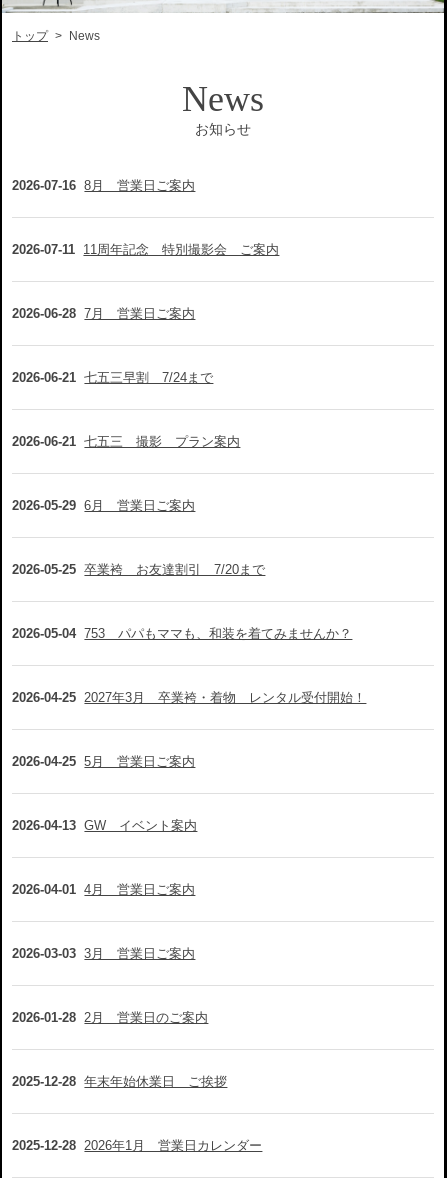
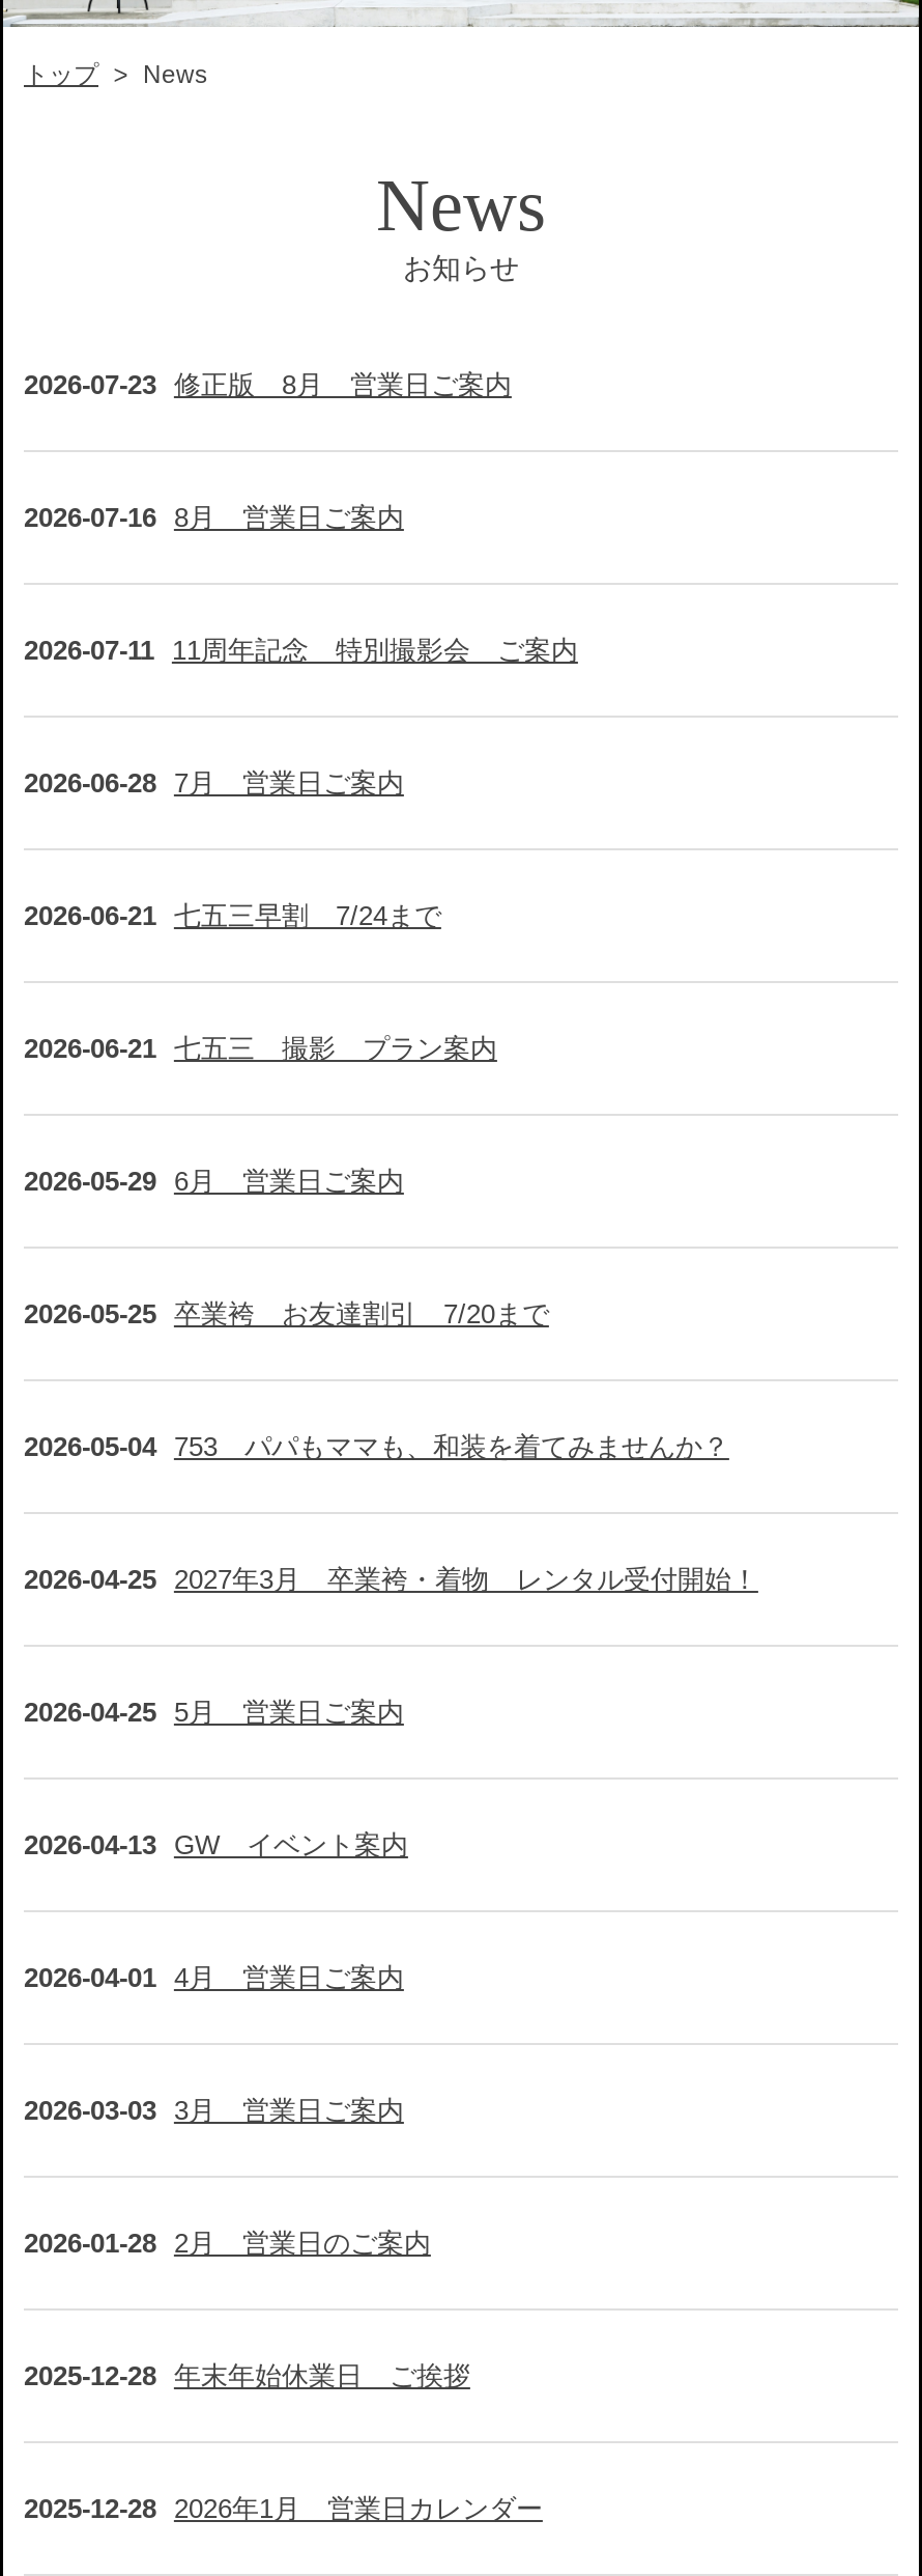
none -> [24,370,512,401] 2026-07-23 修正版 8月 営業日ご案内

